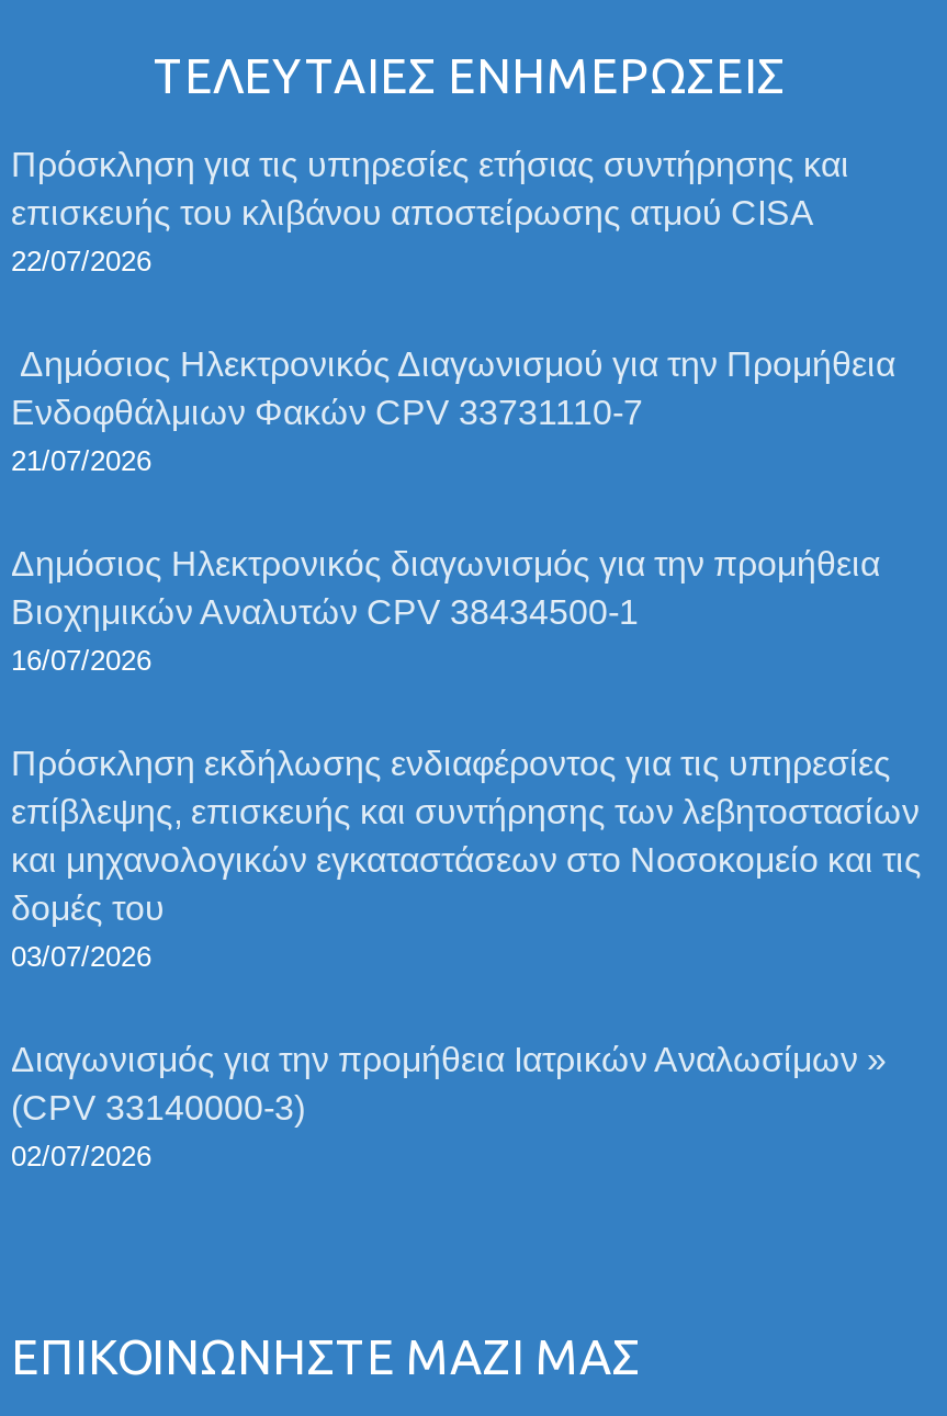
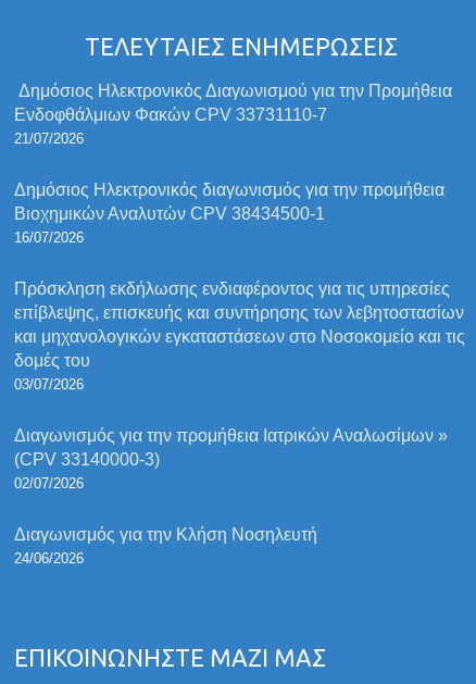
[11,146,849,277] Πρόσκληση για τις υπηρεσίες ετήσιας συντήρησης και | επισκευής του κλιβάνου αποστείρωσης ατμού CISA | 22/07/2026 -> none
moved [11,345,922,1173] -> [14,82,465,492]: Δημόσιος Ηλεκτρονικός Διαγωνισμού για την Προμήθεια | Ενδοφθάλμιων Φακών CPV 33731110-7 | 21/07/2026 | ... | (CPV 33140000-3) | 02/07/2026
none -> [14,525,317,567] Διαγωνισμός για την Κλήση Νοσηλευτή | 24/06/2026

